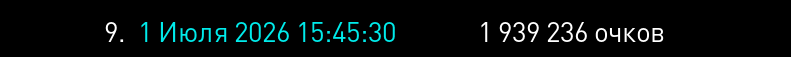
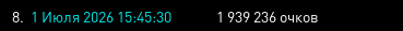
[104,12,396,48] 9. 1 Июля 2026 15:45:30 -> [12,6,171,26] 8. 1 Июля 2026 15:45:30

